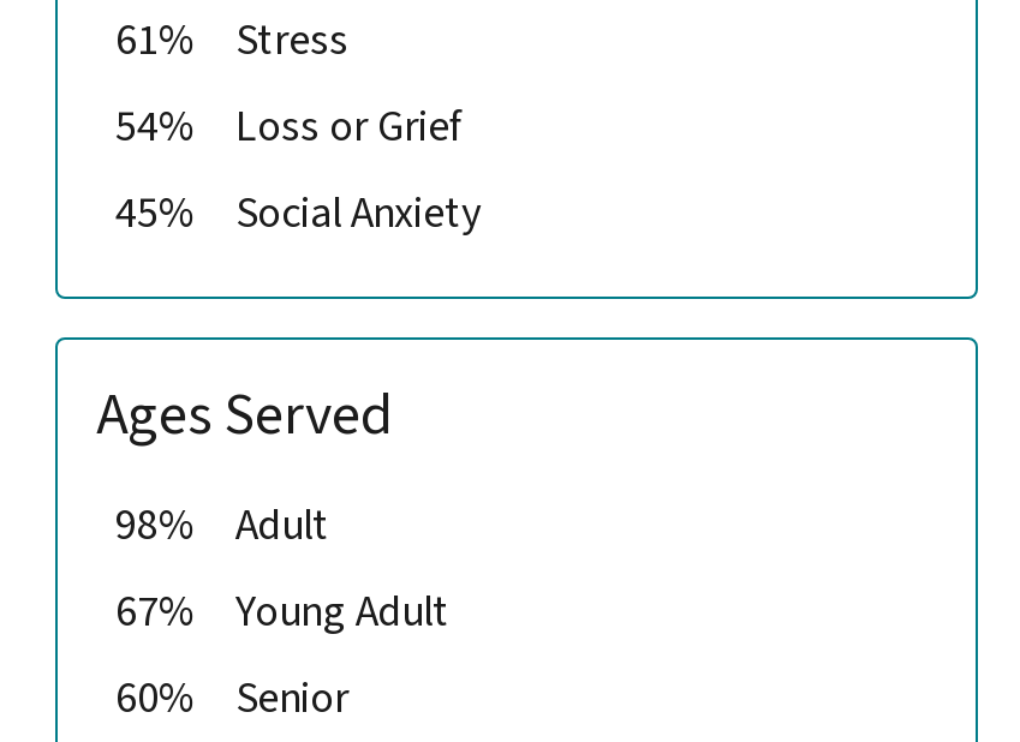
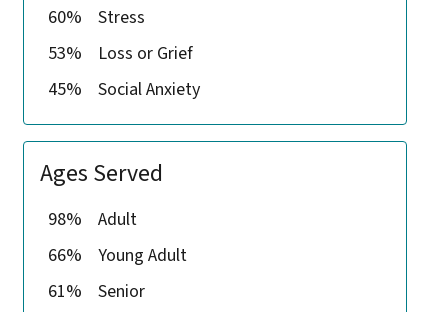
[115,11,348,71] 61% Stress -> [48,5,145,30] 60% Stress
[115,97,464,157] 54% Loss or Grief -> [48,41,193,66] 53% Loss or Grief
[115,582,449,642] 67% Young Adult -> [48,243,187,268] 66% Young Adult
[115,669,348,729] 60% Senior -> [48,279,145,304] 61% Senior

